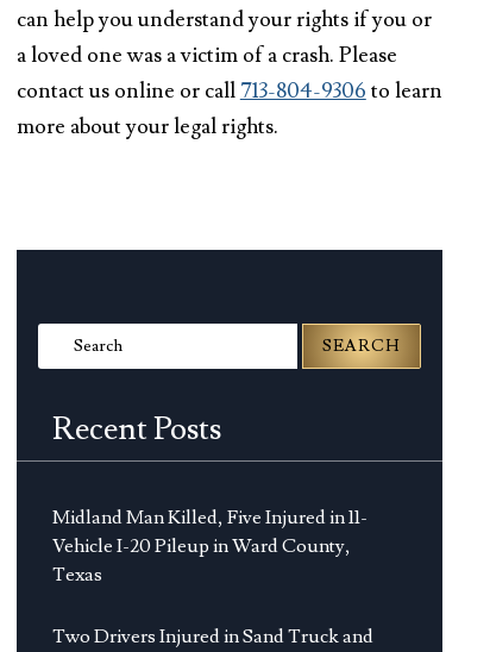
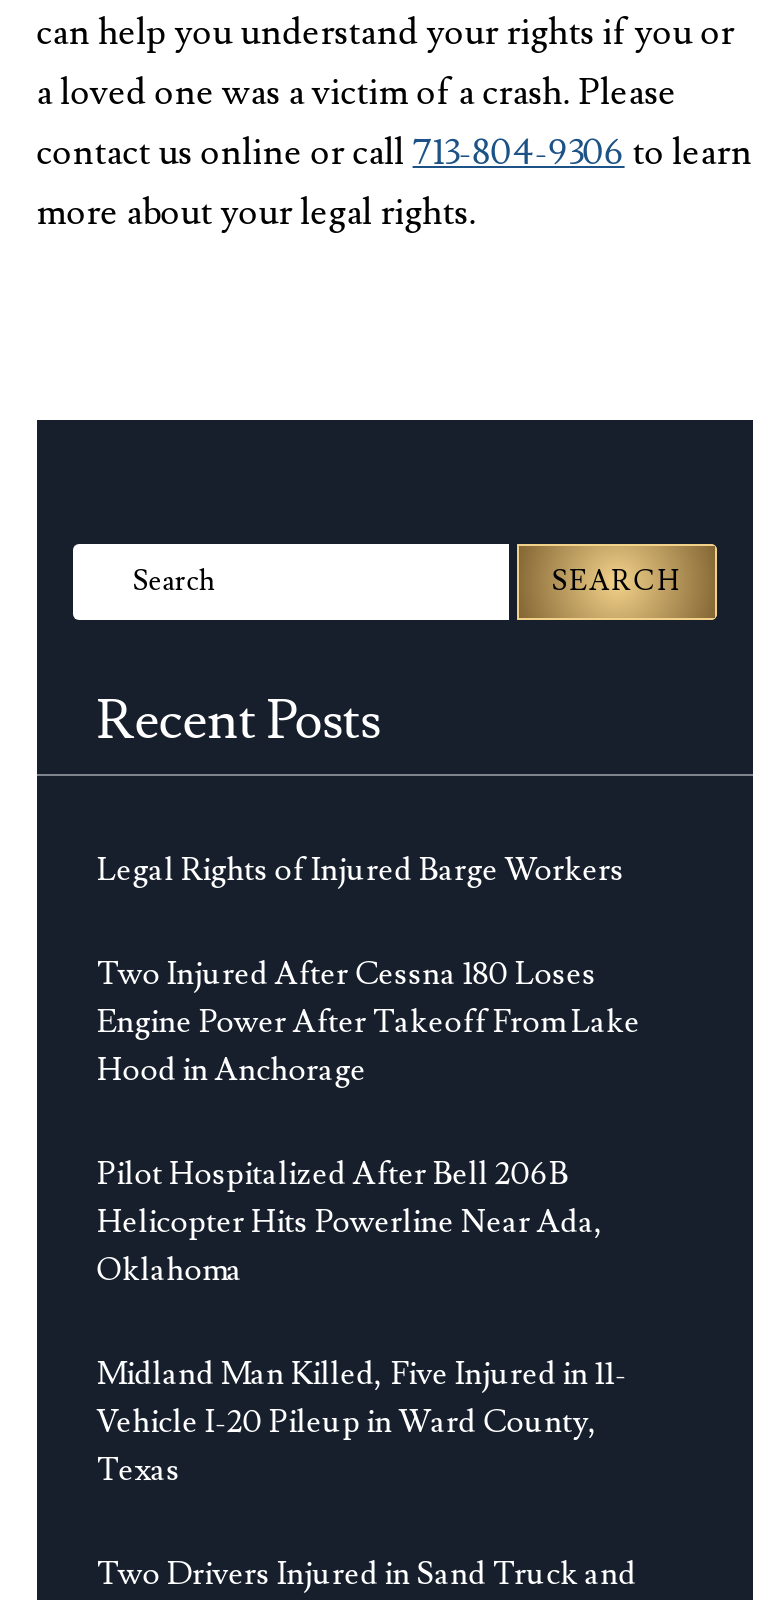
none -> [97,850,641,1290] Legal Rights of Injured Barge Workers | Two Injured After Cessna 180 Loses | Engine Power After Takeoff From Lake | Hood in Anchorage | Pilot Hospitalized After Bell 206B | Helicopter Hits Powerline Near Ada, | Oklahoma

